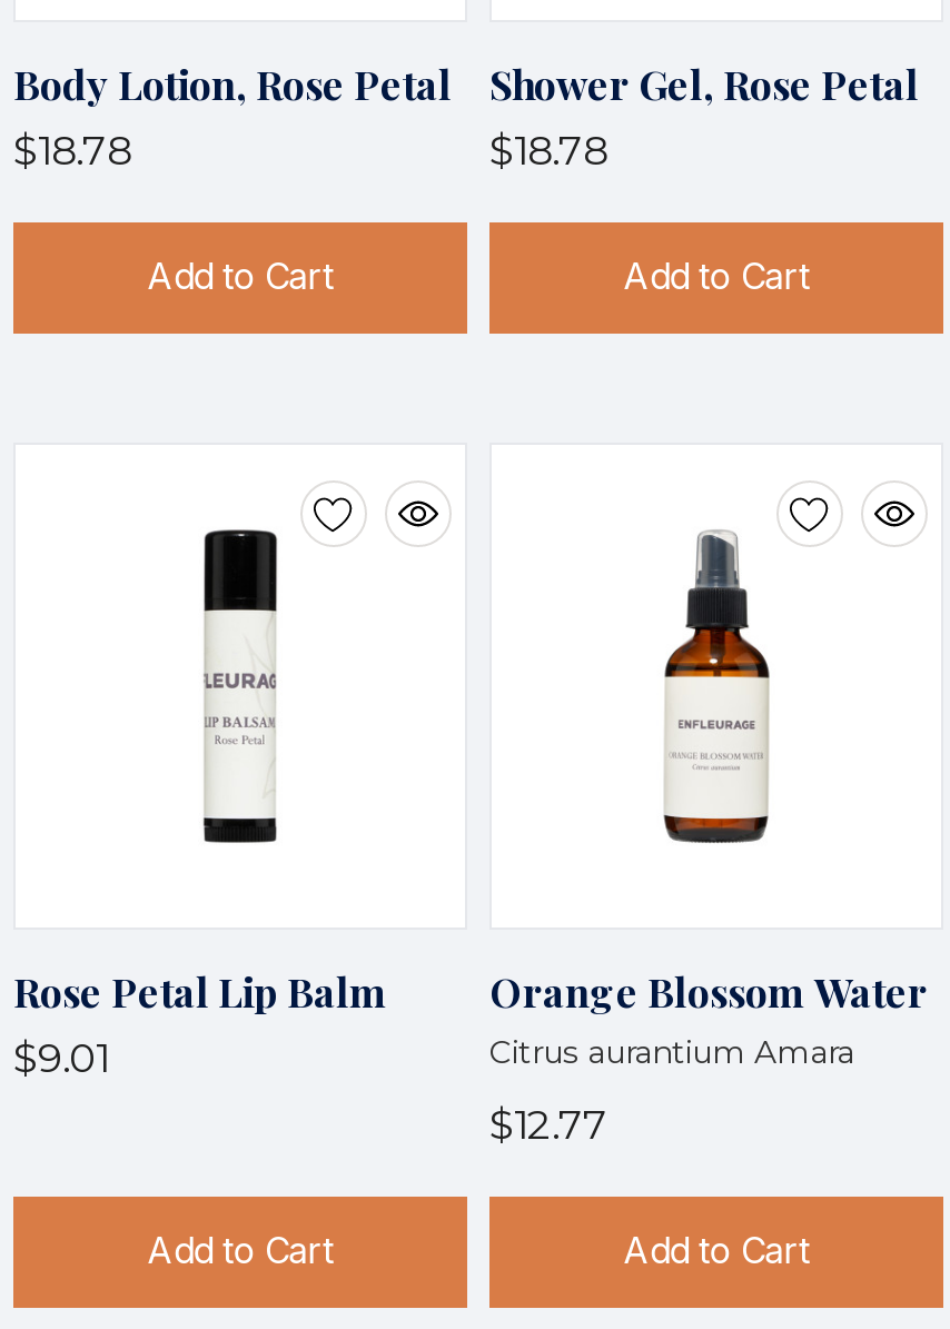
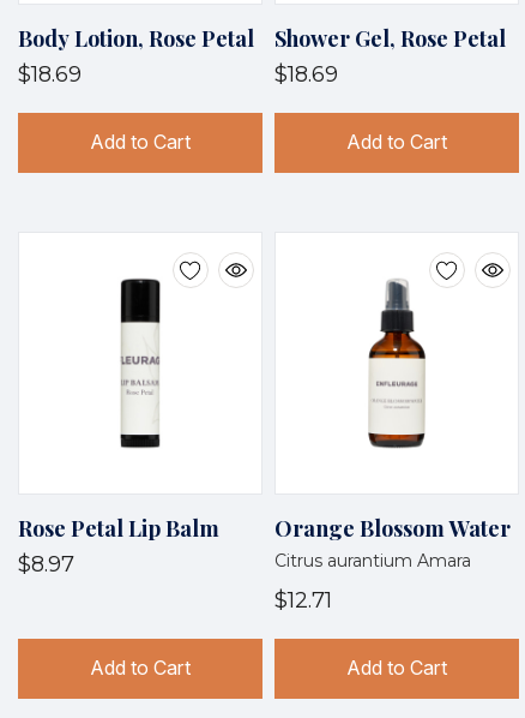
[13,127,131,176] $18.78 -> [18,61,82,88] $18.69
[489,127,607,176] $18.78 -> [274,61,338,88] $18.69
[13,1034,109,1083] $9.01 -> [18,551,74,578] $8.97
[489,1101,607,1150] $12.77 -> [274,587,332,614] $12.71

